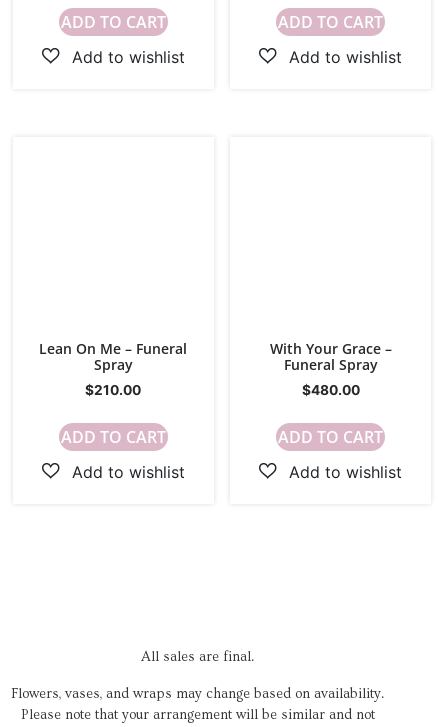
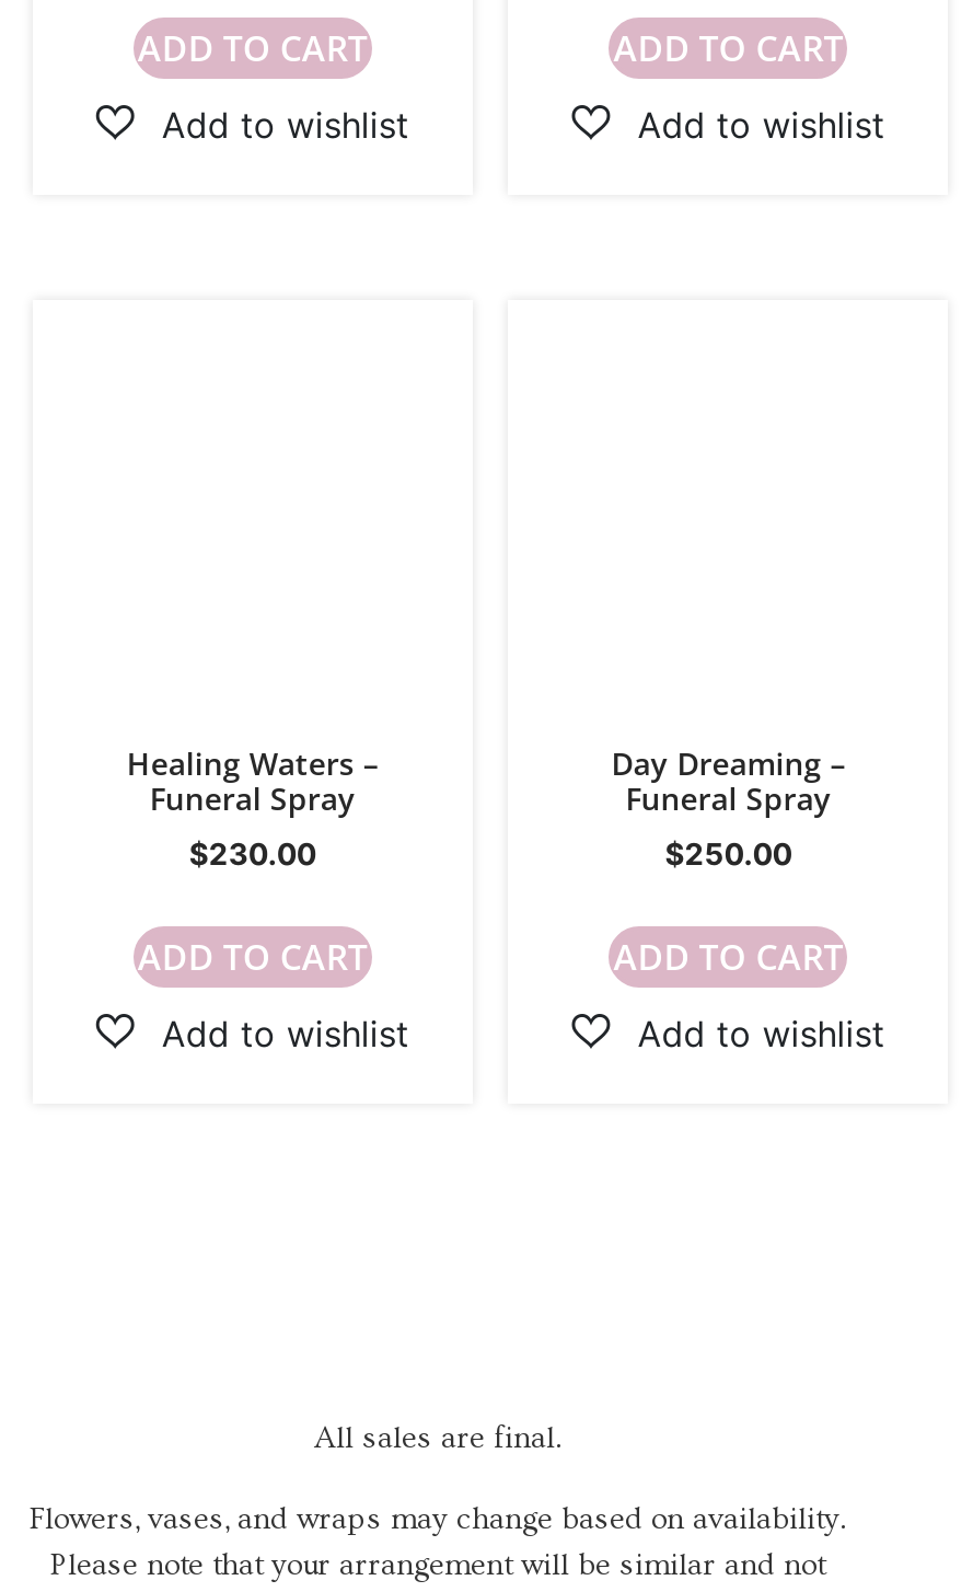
[39,339,187,398] Lean On Me – Funeral | Spray | $210.00 -> [127,742,378,871] Healing Waters – | Funeral Spray | $230.00
[270,339,392,358] With Your Grace – -> [611,742,845,783] Day Dreaming –
[302,382,360,398] $480.00 -> [665,836,792,871] $250.00

